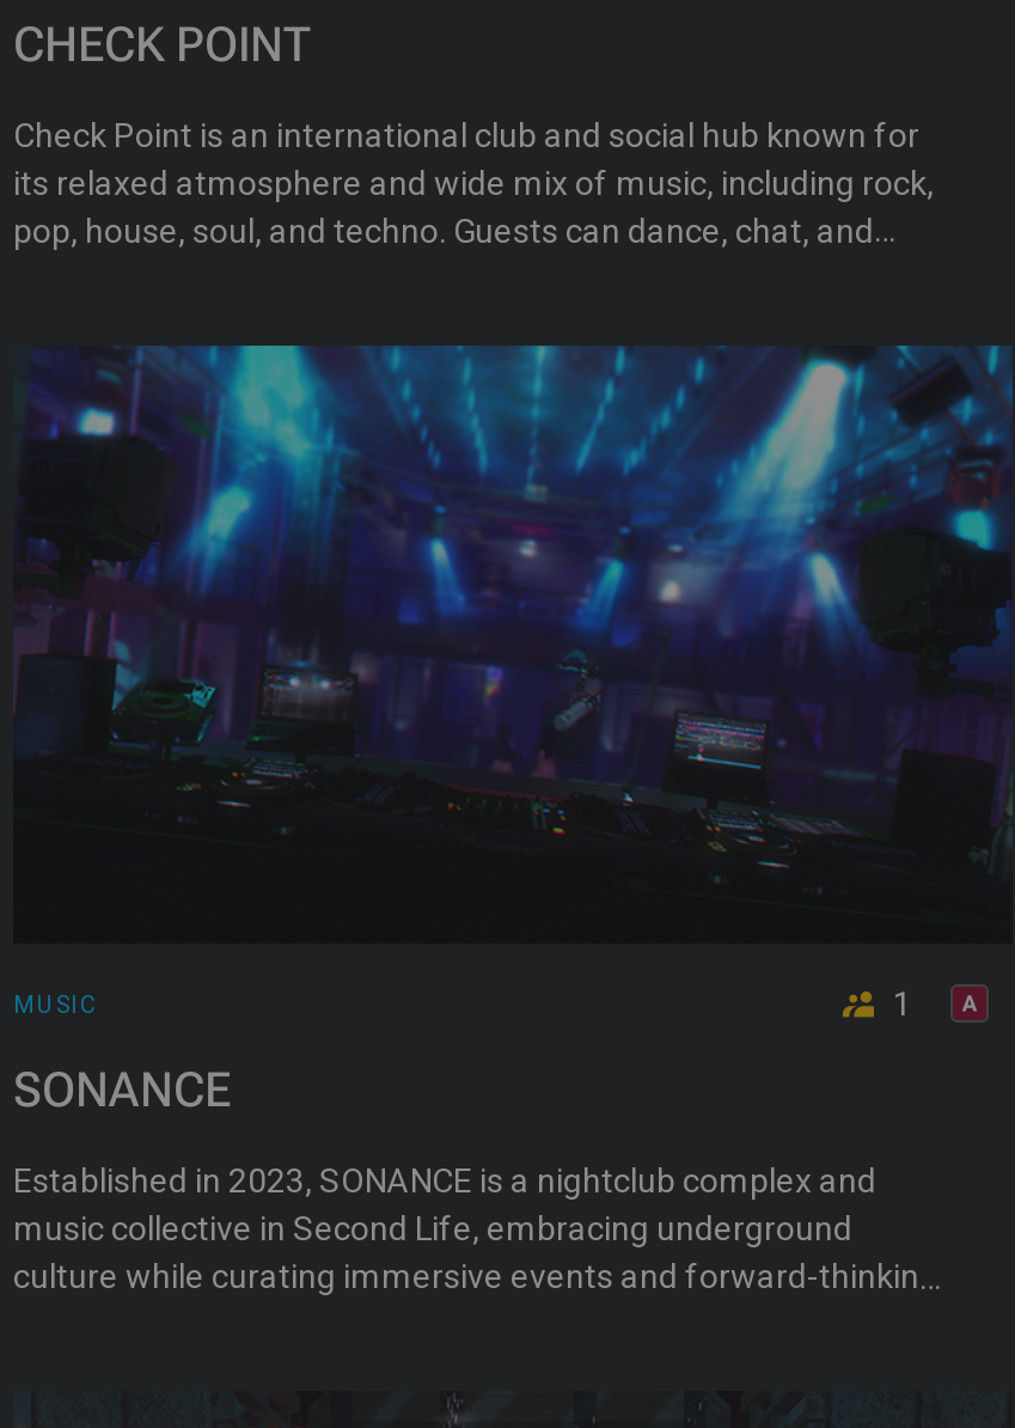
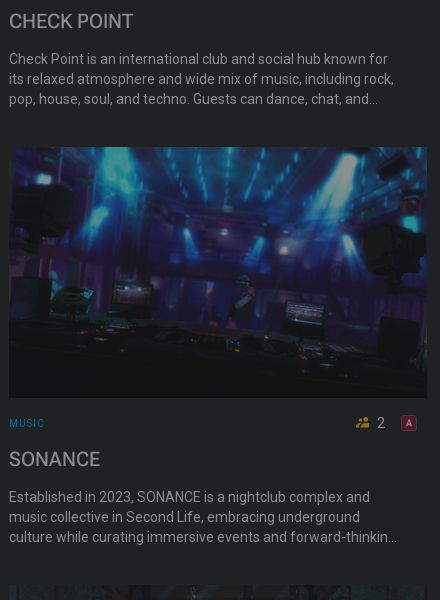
[893,985,912,1024] 1 -> [377,414,385,430] 2

